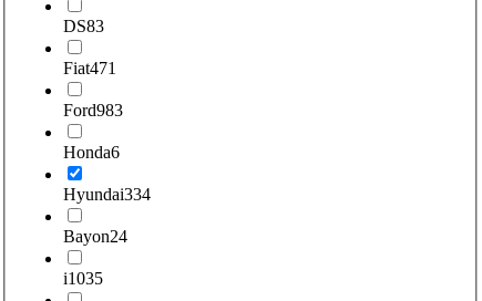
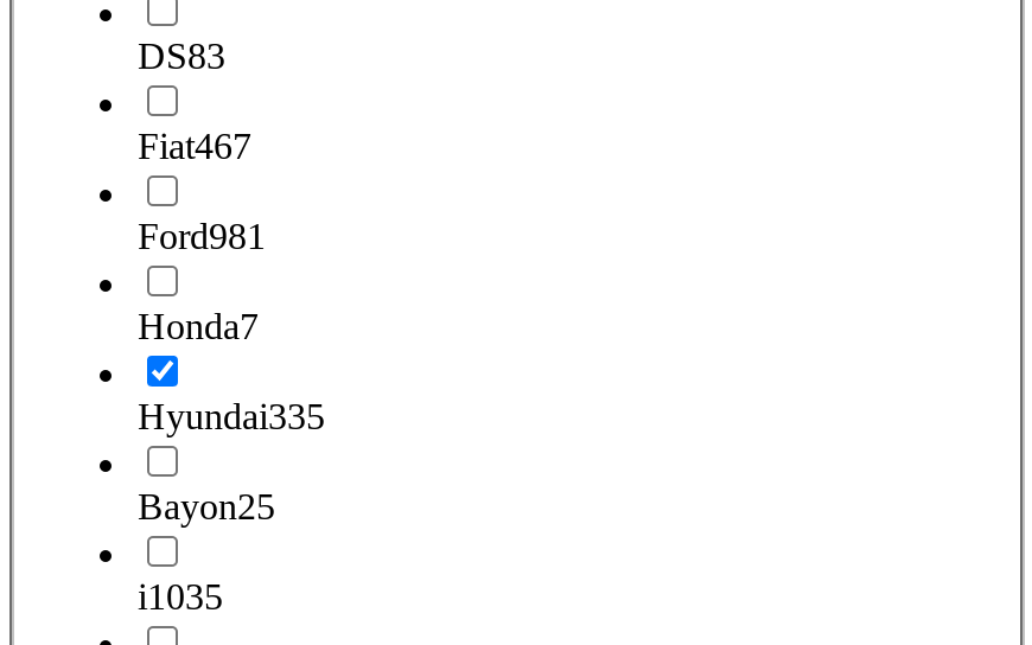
[63,58,116,77] Fiat471 -> [138,125,251,165] Fiat467
[63,100,123,119] Ford983 -> [138,215,266,255] Ford981
[63,142,120,161] Honda6 -> [138,305,259,345] Honda7
[63,184,151,203] Hyundai334 -> [138,395,325,435] Hyundai335
[63,226,127,245] Bayon24 -> [138,485,275,525] Bayon25

